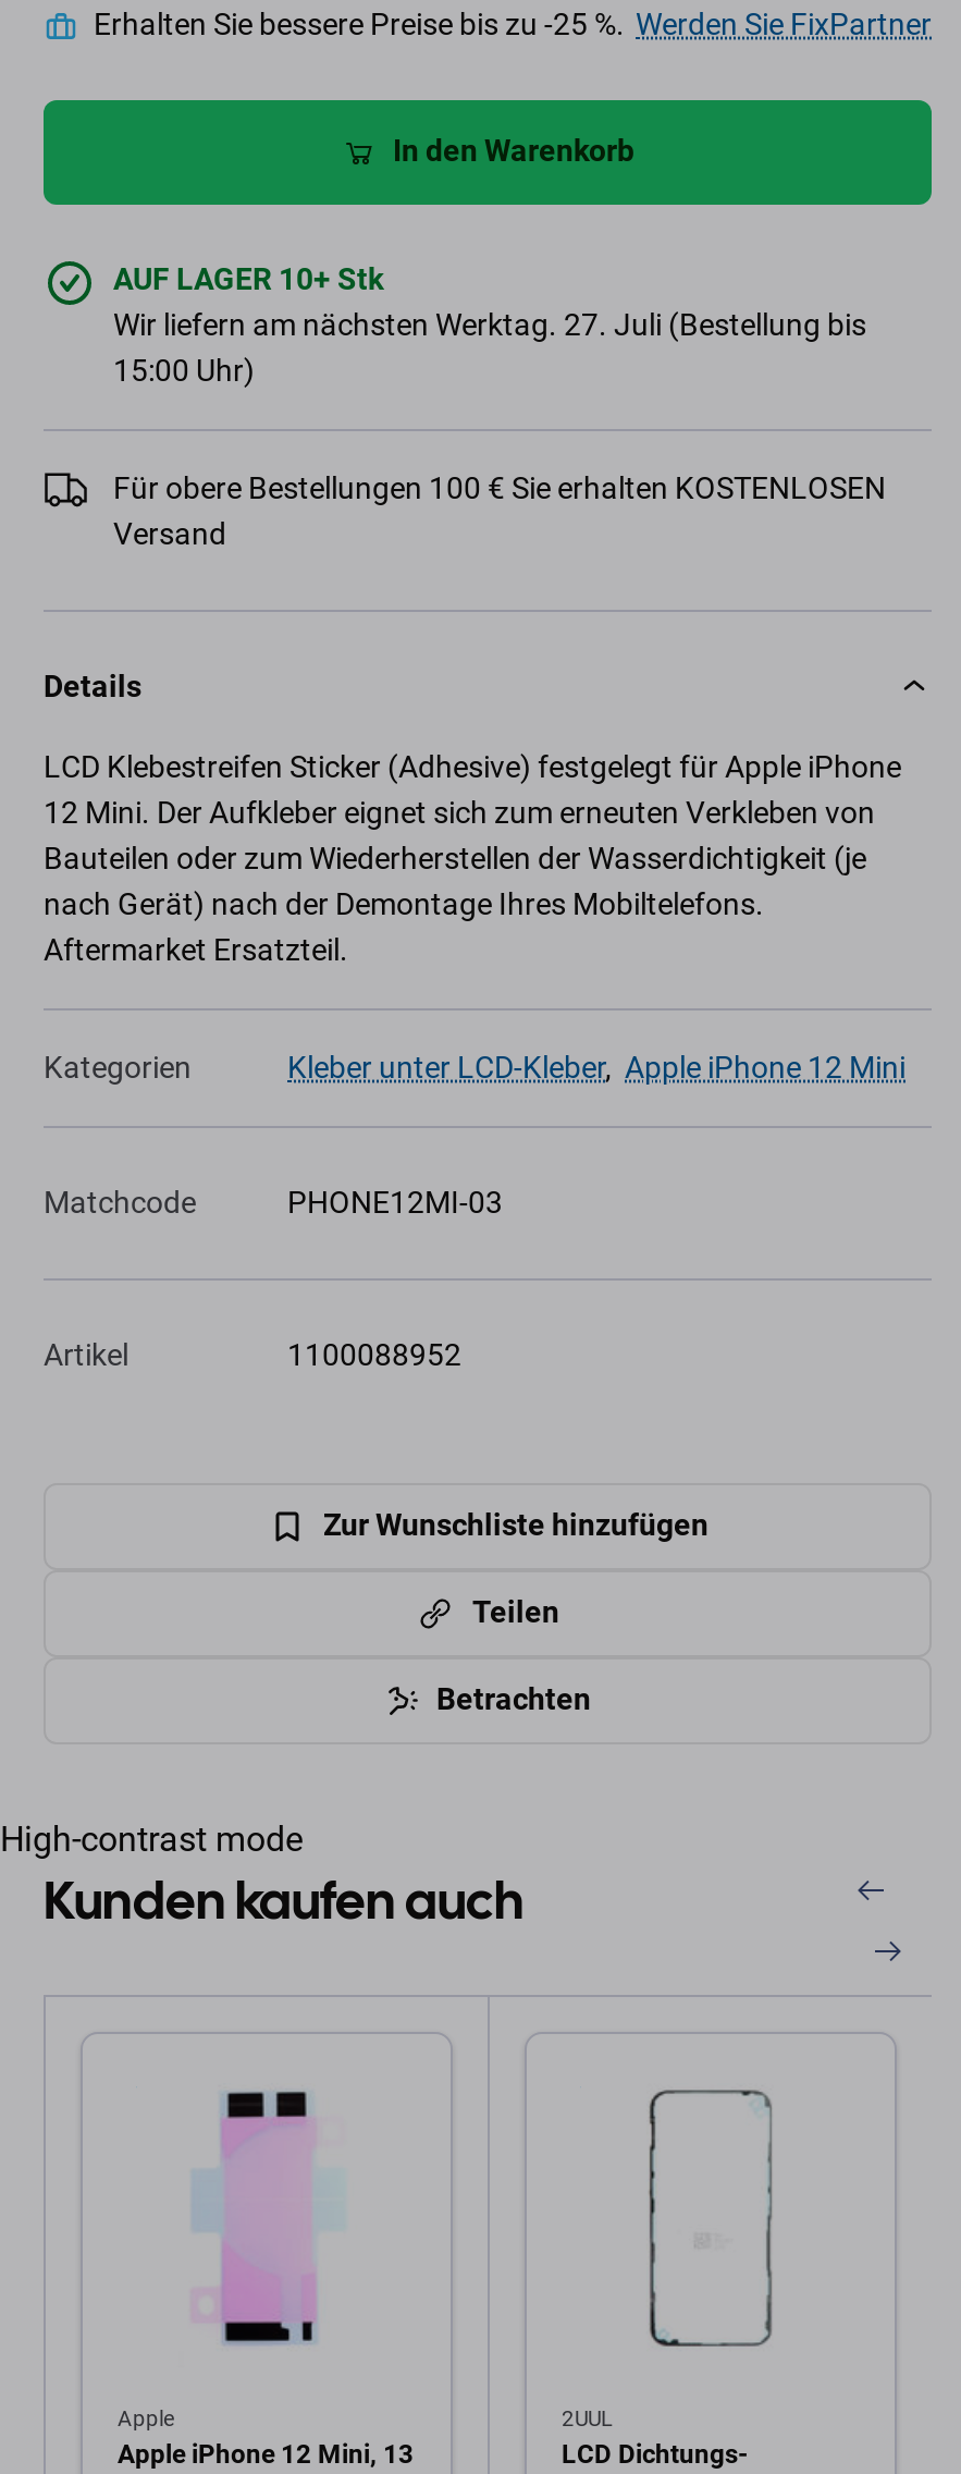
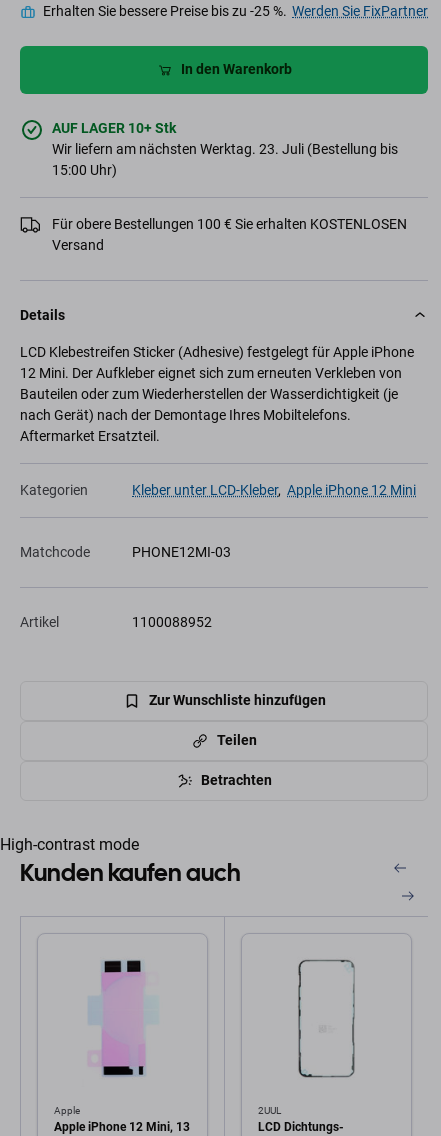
[113,306,866,341] Wir liefern am nächsten Werktag. 27. Juli (Bestellung bis -> [52,140,398,156] Wir liefern am nächsten Werktag. 23. Juli (Bestellung bis

